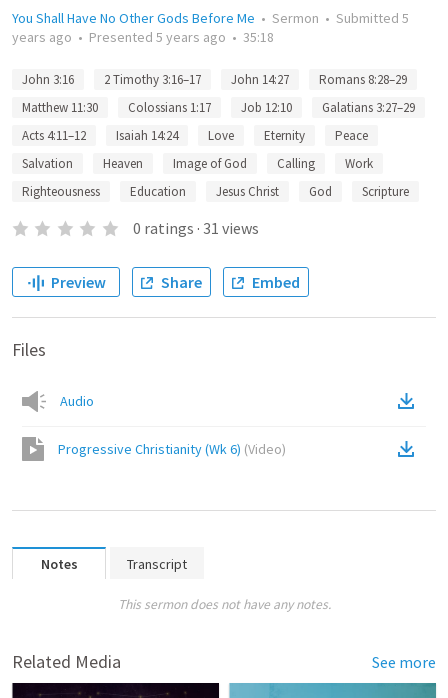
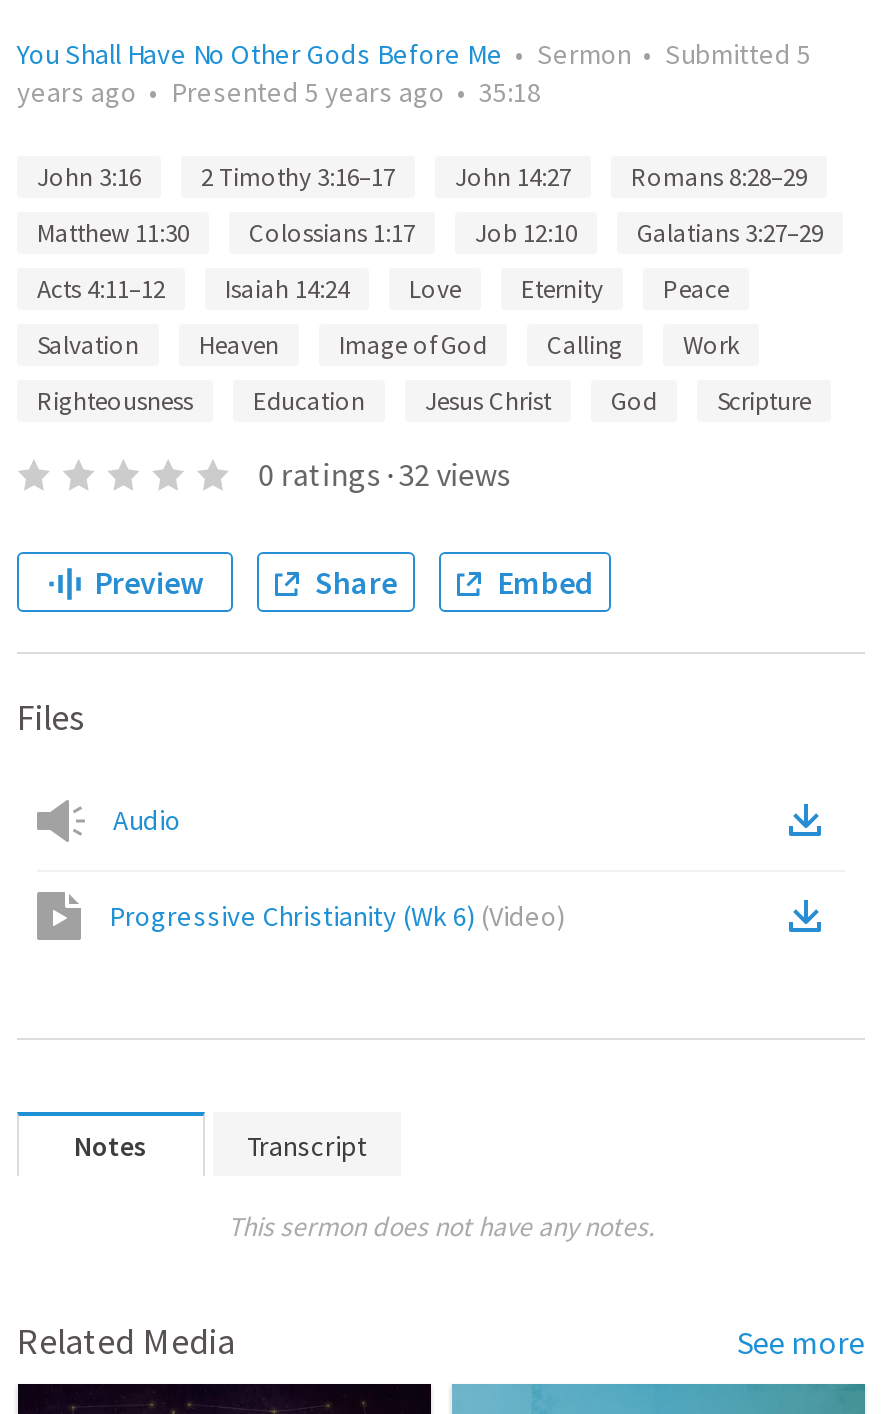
[133,218,259,238] 0 ratings · 31 views -> [258,454,510,494] 0 ratings · 32 views

